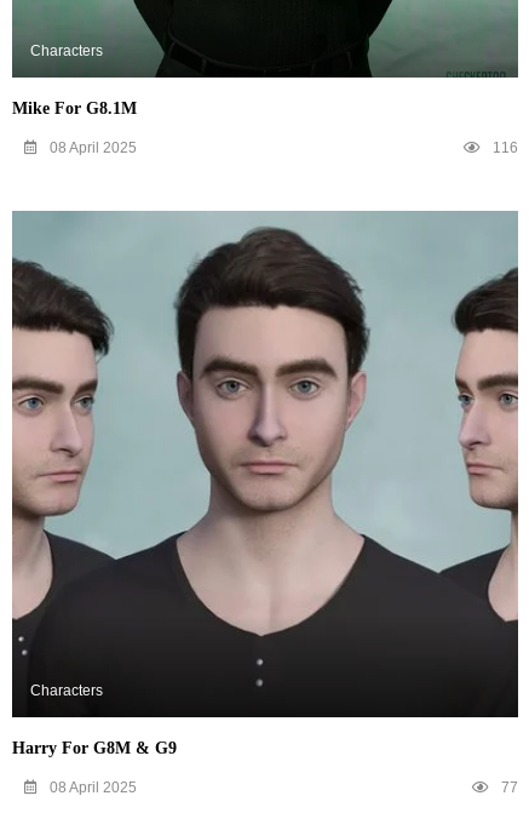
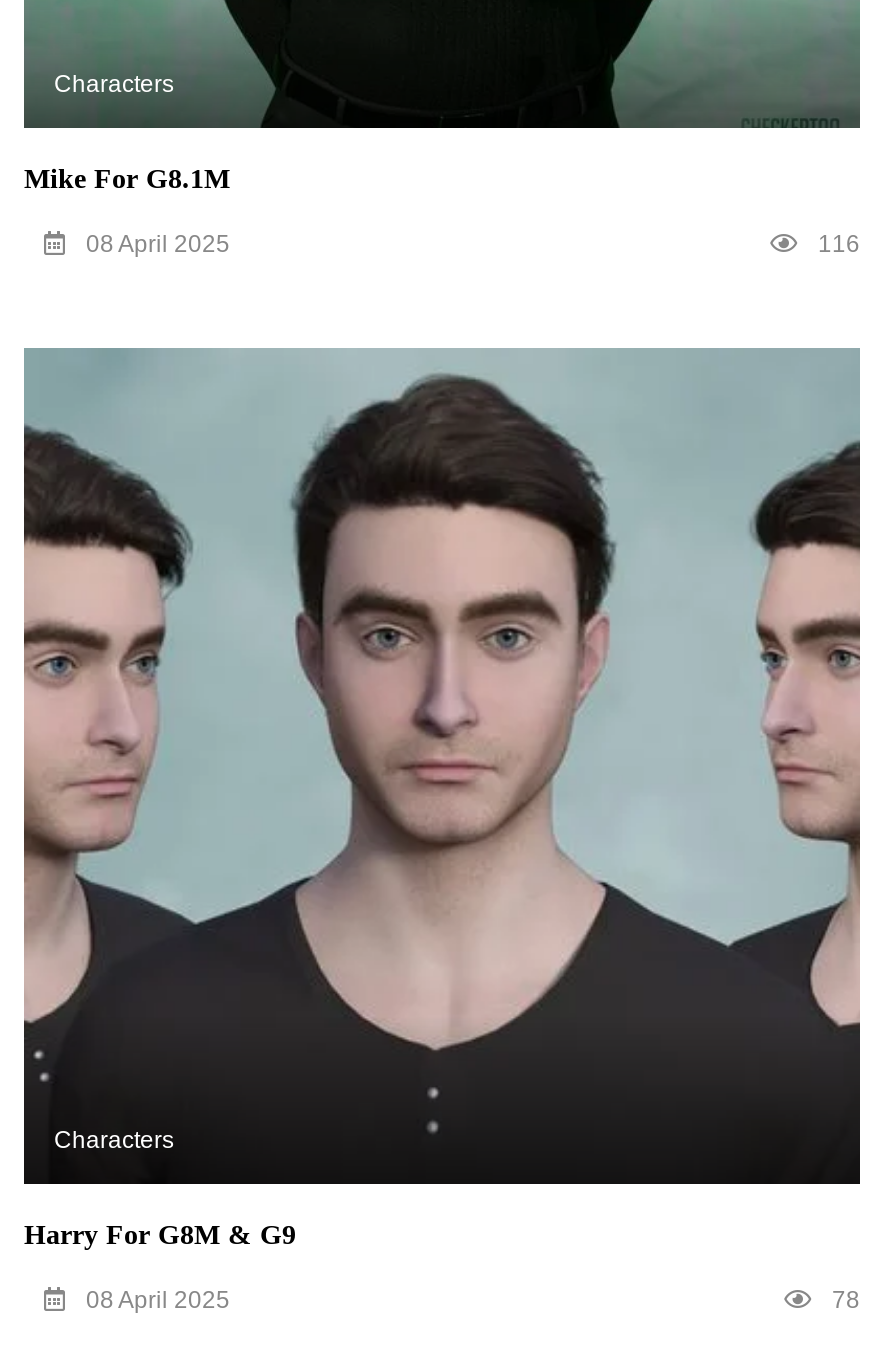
[501,779,518,796] 77 -> [832,1286,860,1314] 78

